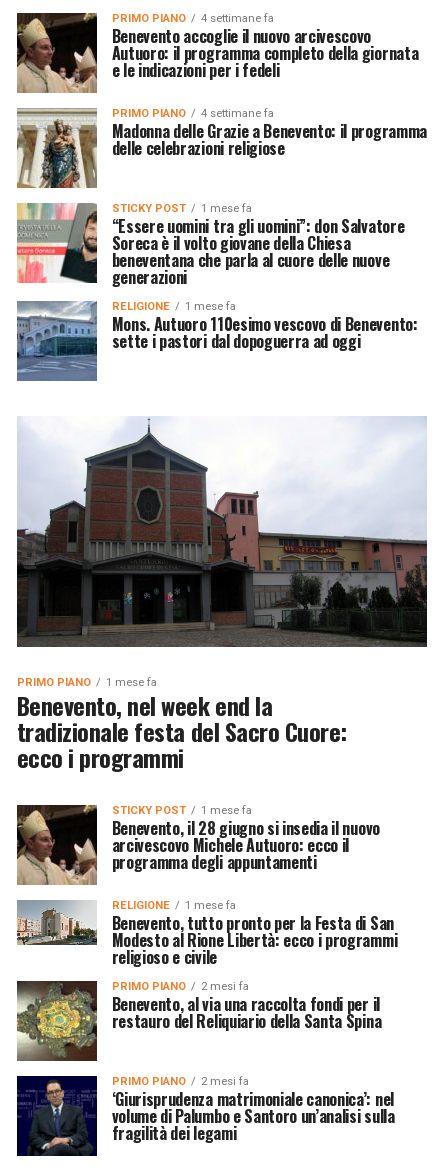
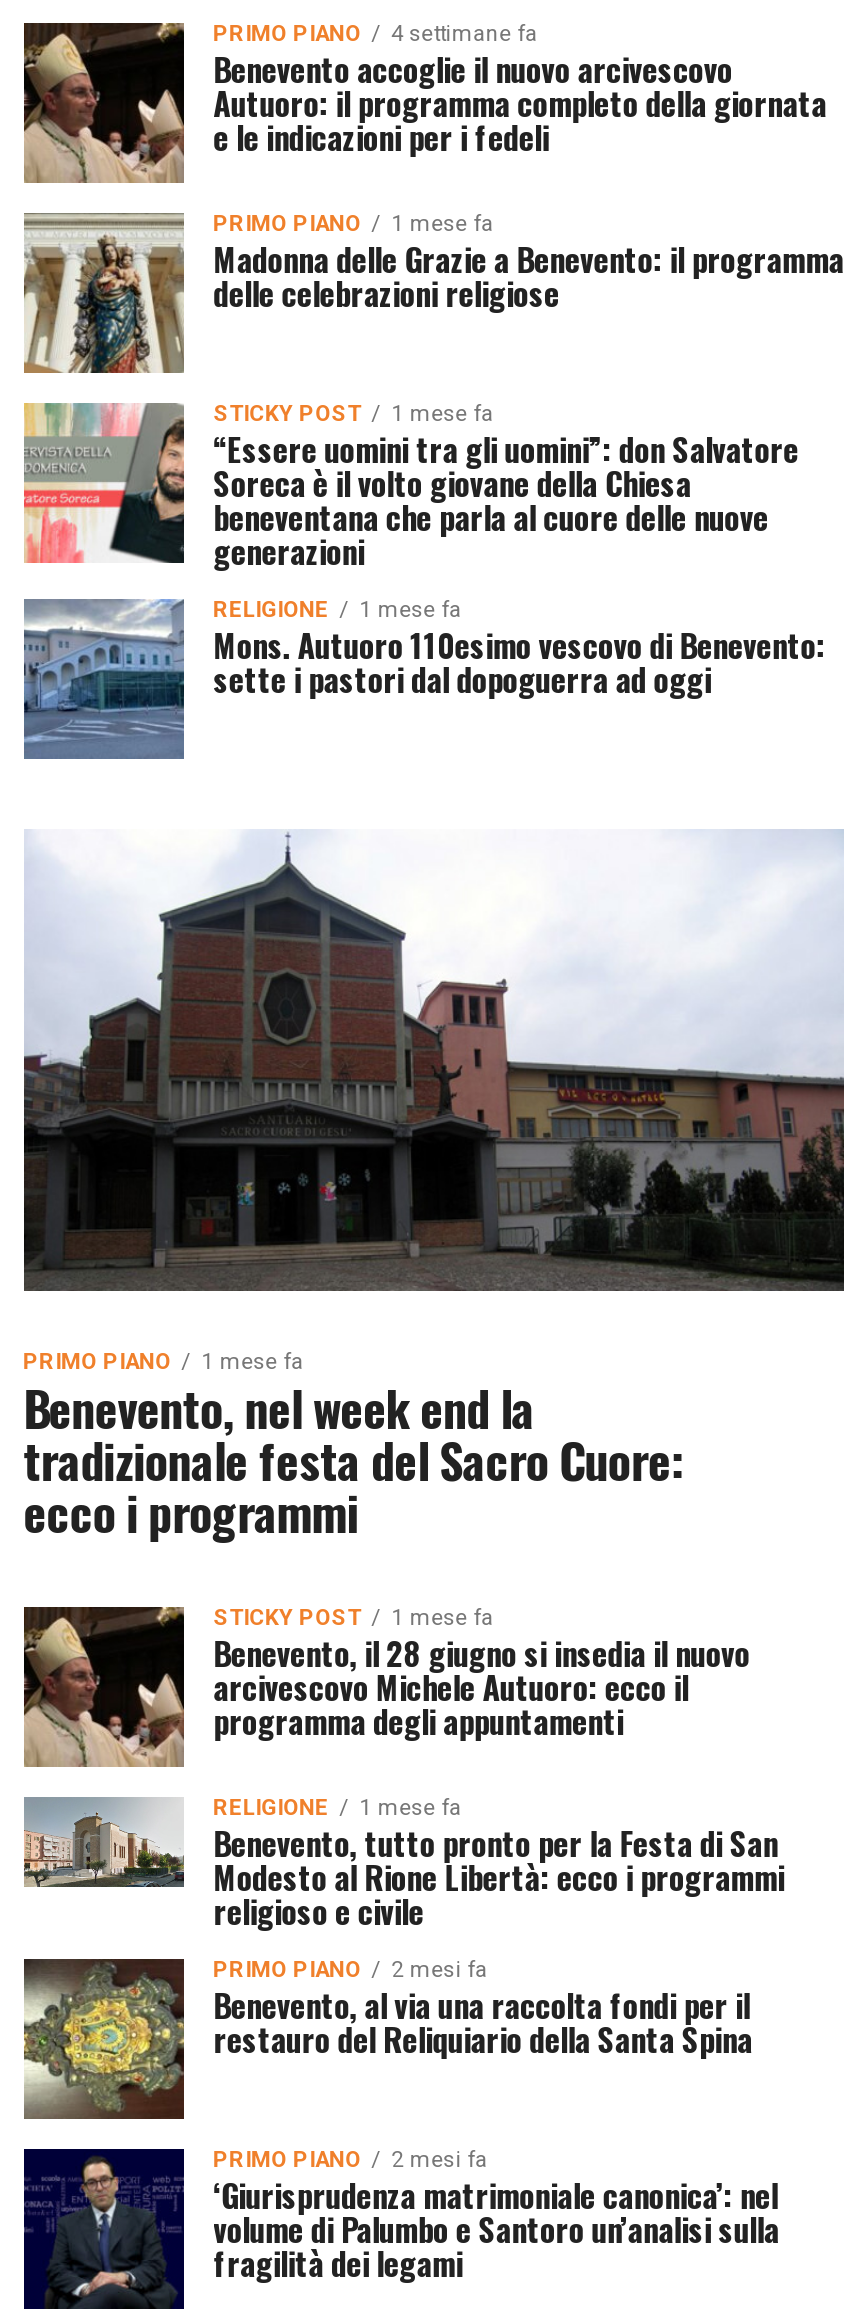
[112,107,274,120] PRIMO PIANO 4 settimane fa -> [213,211,493,237] PRIMO PIANO 1 mese fa

